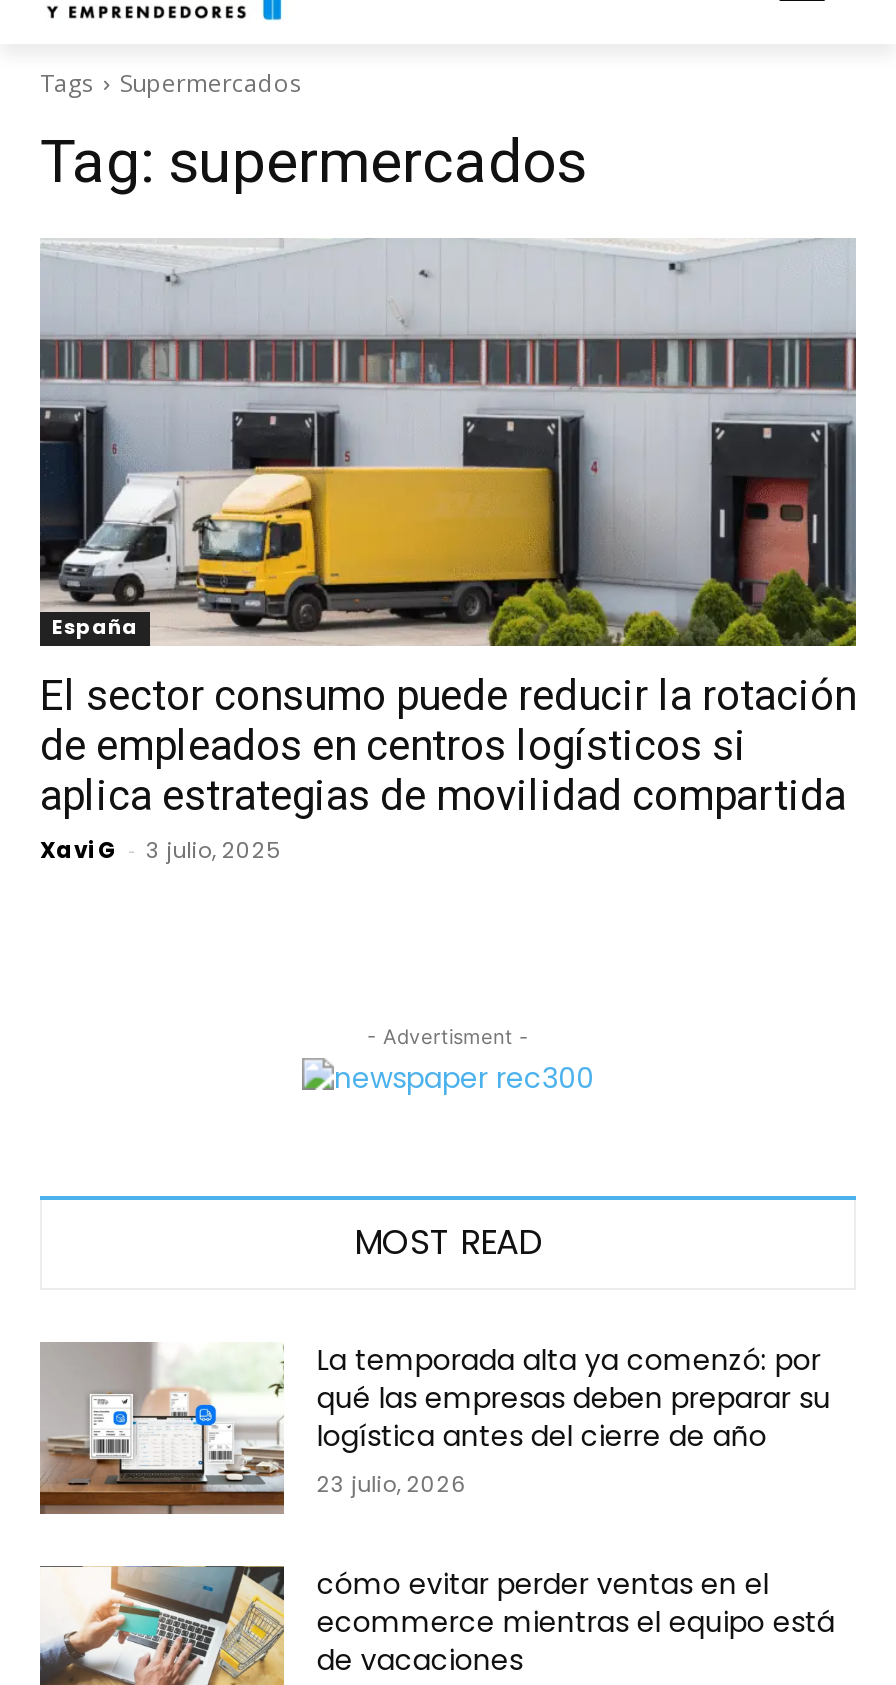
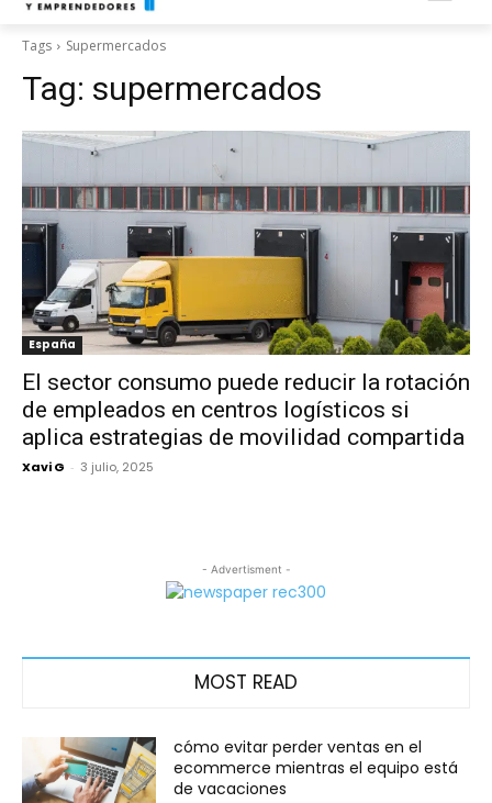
[38,1340,831,1514] [image] | La temporada alta ya comenzó: por | qué las empresas deben preparar su | logística antes del cierre de año | 23 julio, 2026 -> none

